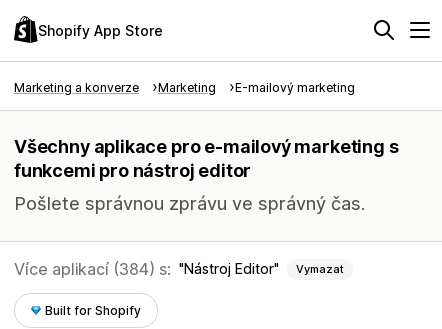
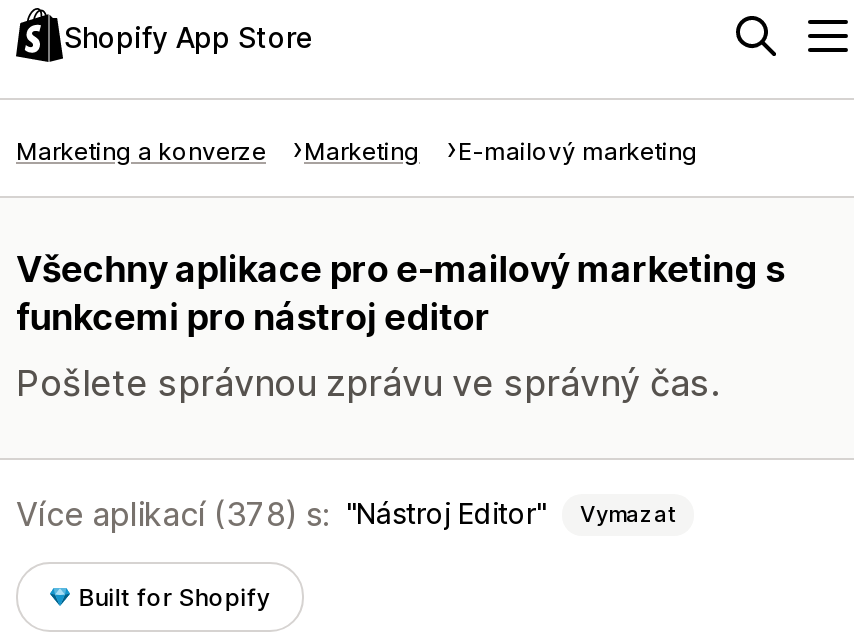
[14,259,171,279] Více aplikací (384) s: -> [16,494,330,534] Více aplikací (378) s:

